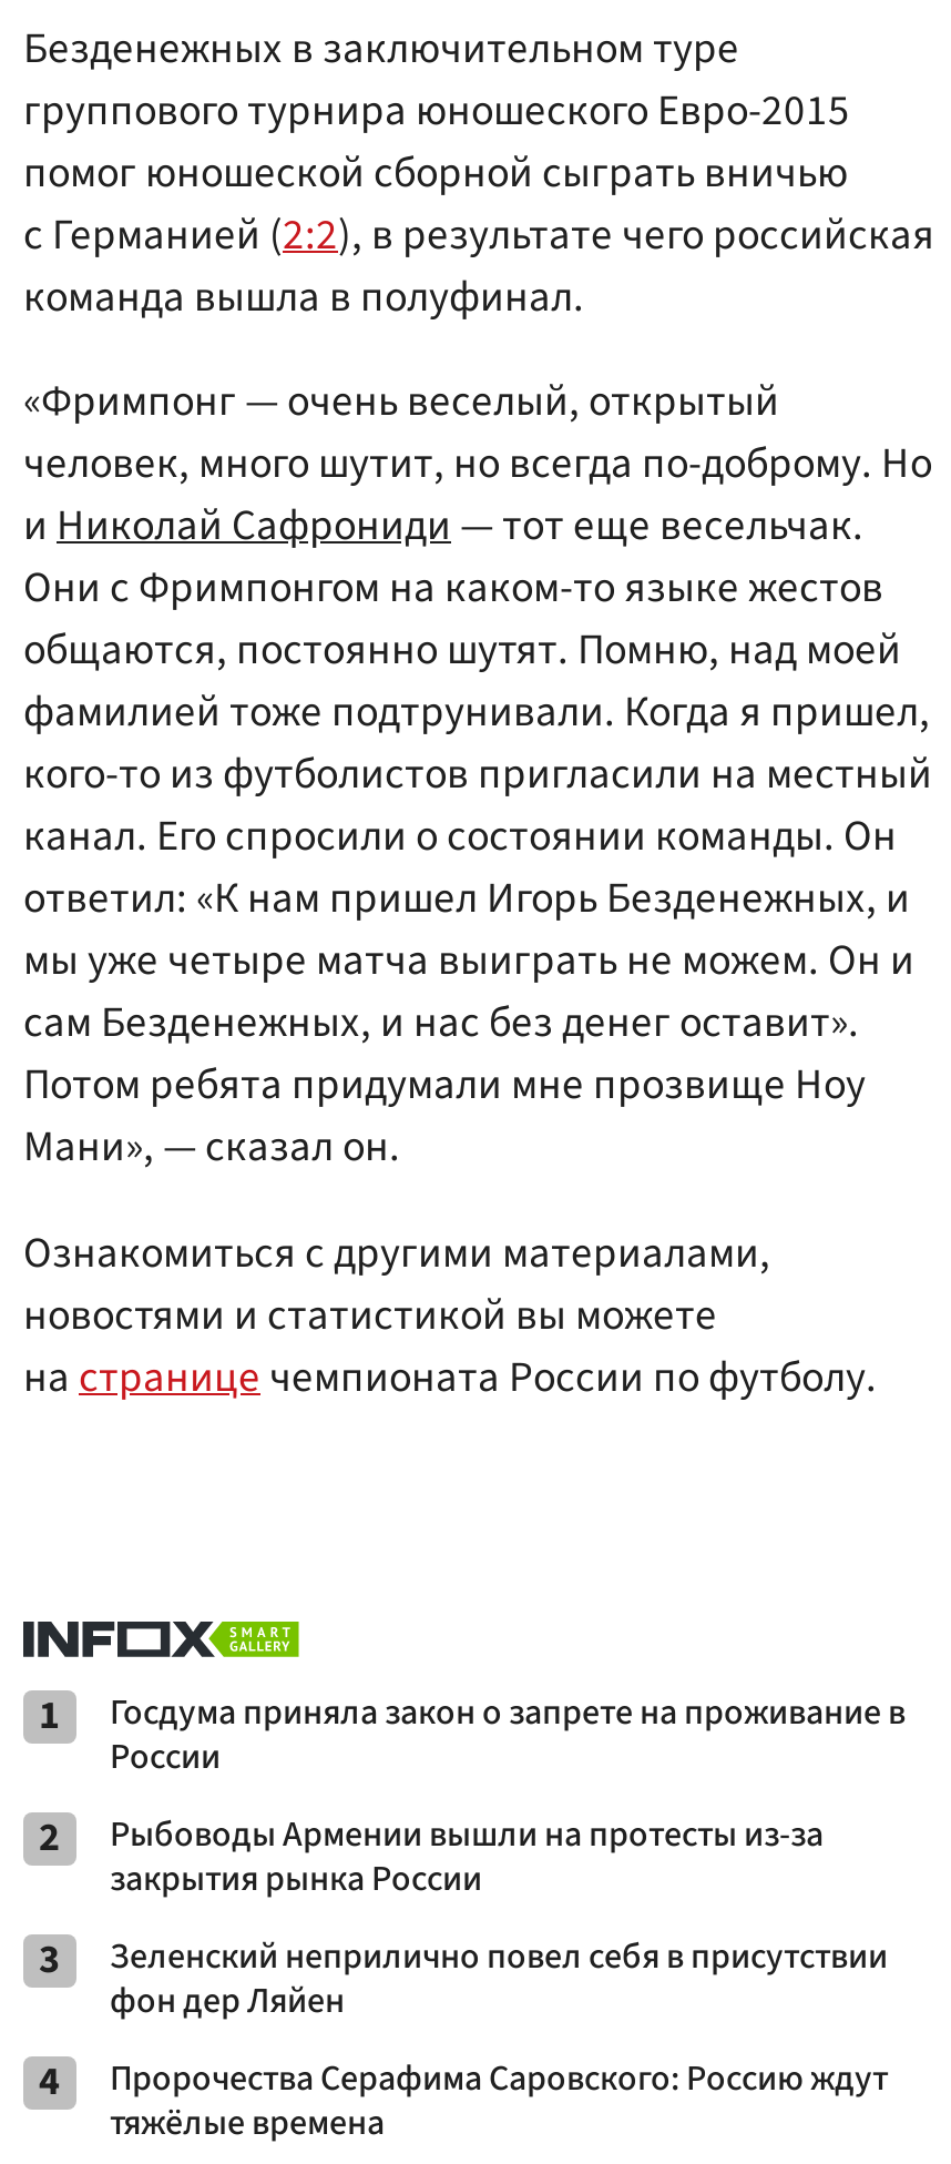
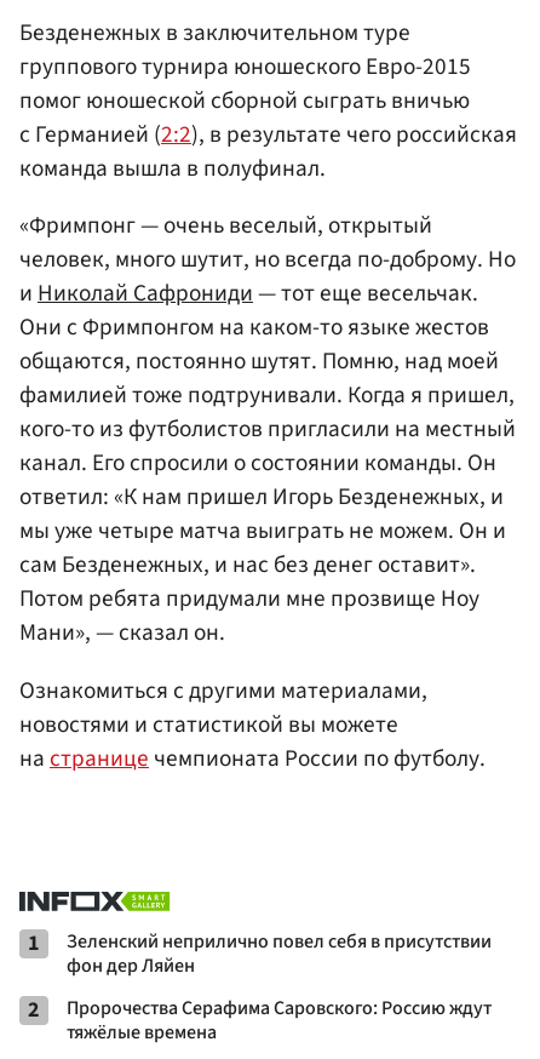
[39,1689,906,1989] Госдума приняла закон о запрете на проживание в | России | 2 | Рыбоводы Армении вышли на протесты из-за | закрытия рынка России | 3 -> none
[39,2055,888,2111] 4 Пророчества Серафима Саровского: Россию ждут -> [28,995,492,1026] 2 Пророчества Серафима Саровского: Россию ждут

